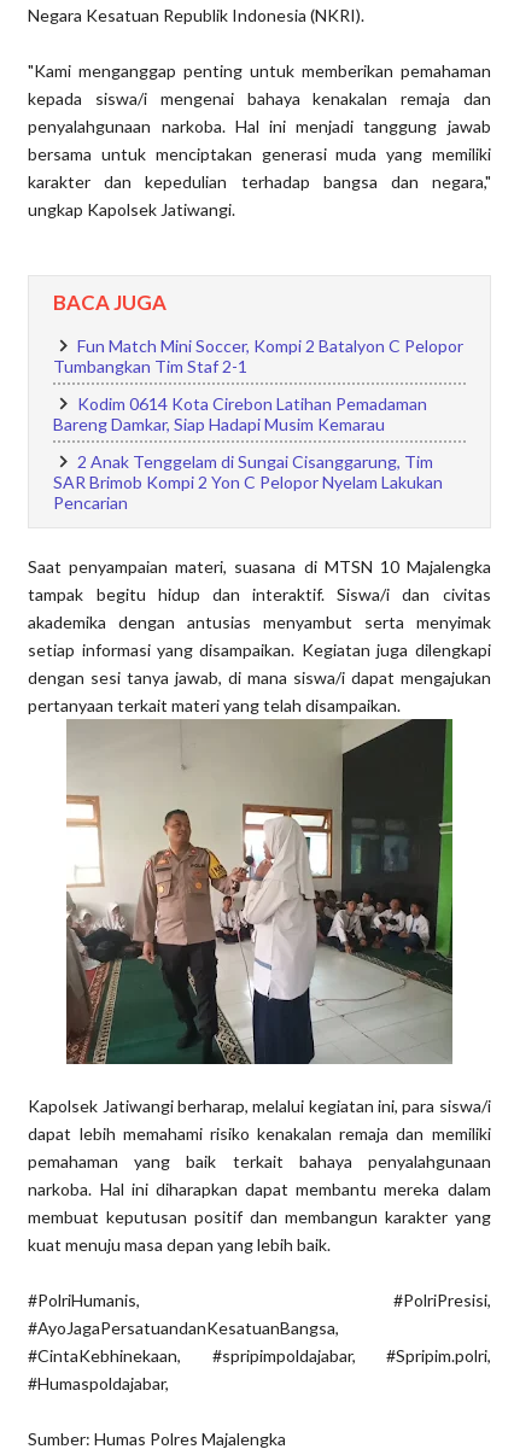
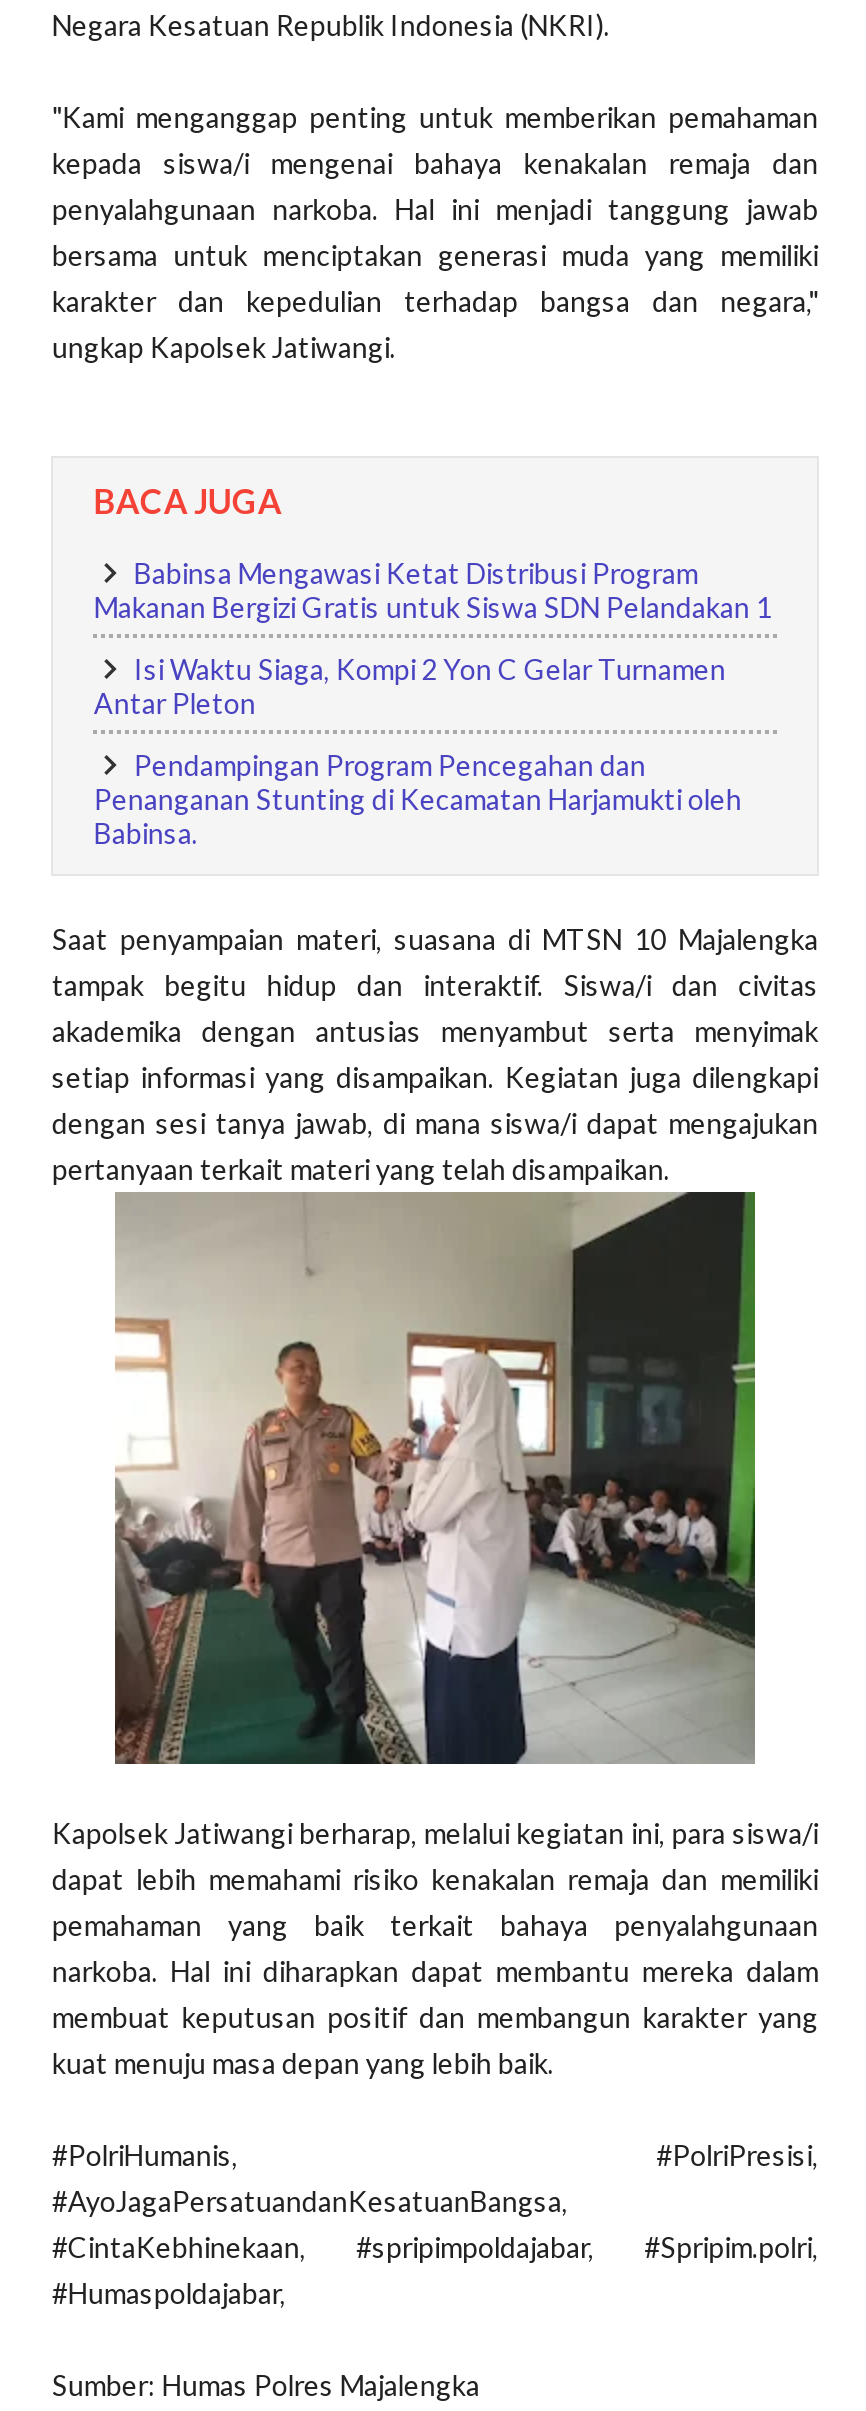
[54,335,464,376] Fun Match Mini Soccer, Kompi 2 Batalyon C Pelopor | Tumbangkan Tim Staf 2-1 -> [94,556,772,624] Babinsa Mengawasi Ketat Distribusi Program | Makanan Bergizi Gratis untuk Siswa SDN Pelandakan 1
[54,393,428,434] Kodim 0614 Kota Cirebon Latihan Pemadaman | Bareng Damkar, Siap Hadapi Musim Kemarau -> [94,652,726,720] Isi Waktu Siaga, Kompi 2 Yon C Gelar Turnamen | Antar Pleton
[54,451,443,513] 2 Anak Tenggelam di Sungai Cisanggarung, Tim | SAR Brimob Kompi 2 Yon C Pelopor Nyelam Lakukan | Pencarian -> [94,748,742,850] Pendampingan Program Pencegahan dan | Penanganan Stunting di Kecamatan Harjamukti oleh | Babinsa.

